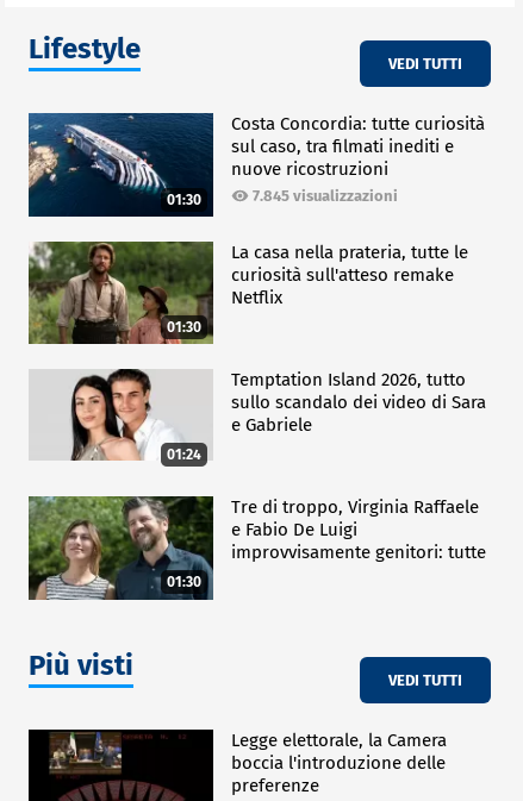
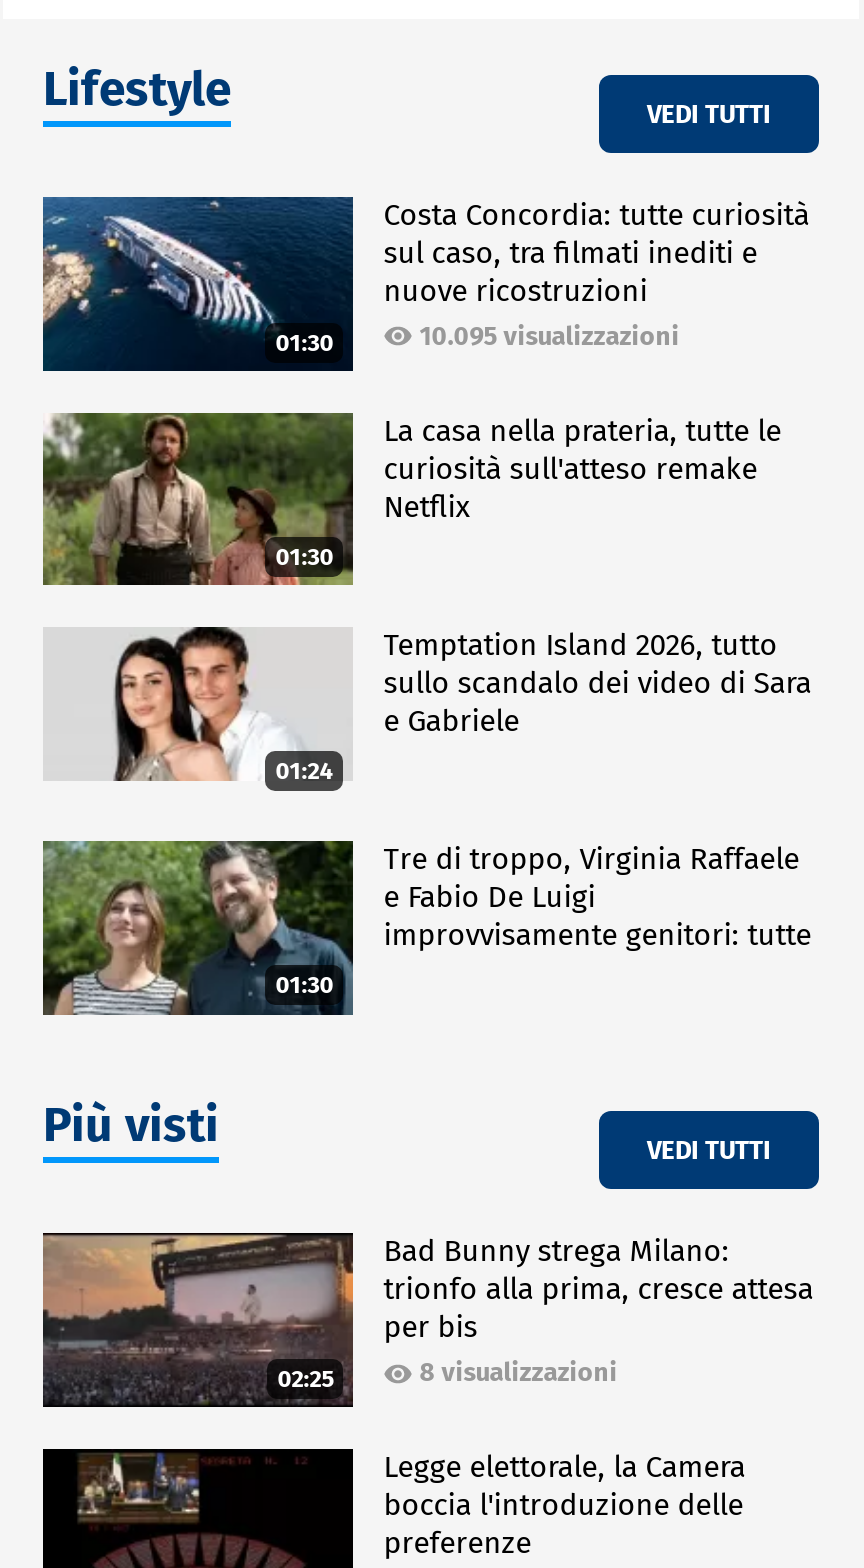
[253,187,398,205] 7.845 visualizzazioni -> [419,322,679,352] 10.095 visualizzazioni
none -> [41,1231,355,1409] [image] | 02:25
none -> [383,1234,813,1388] Bad Bunny strega Milano: | trionfo alla prima, cresce attesa | per bis | 8 visualizzazioni

